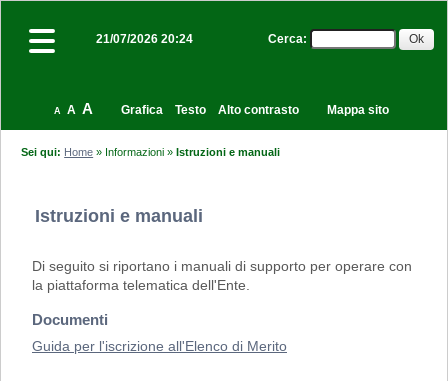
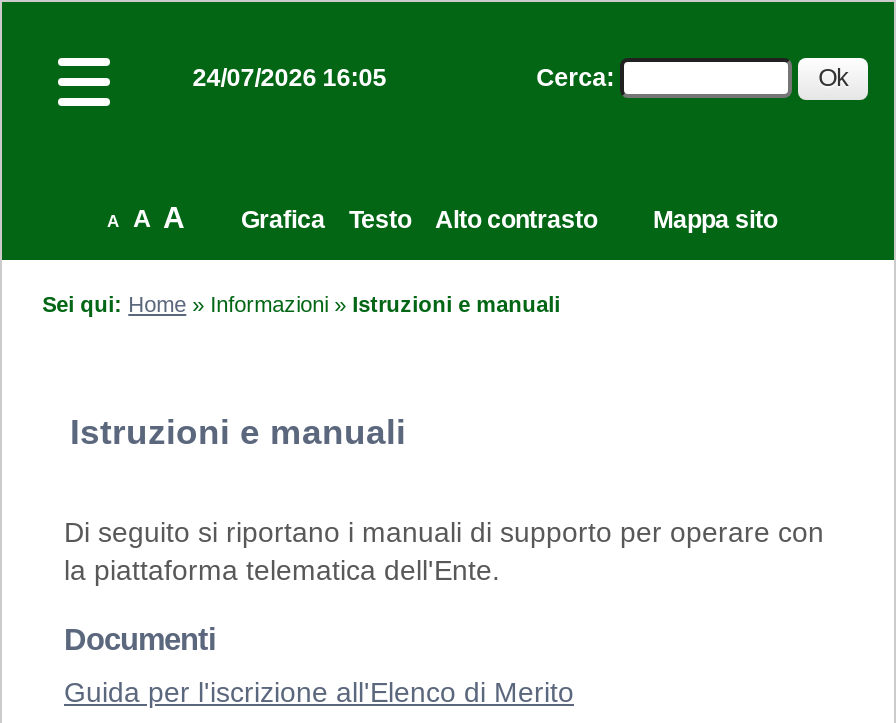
[96,32,193,46] 21/07/2026 20:24 -> [193,64,387,92] 24/07/2026 16:05

